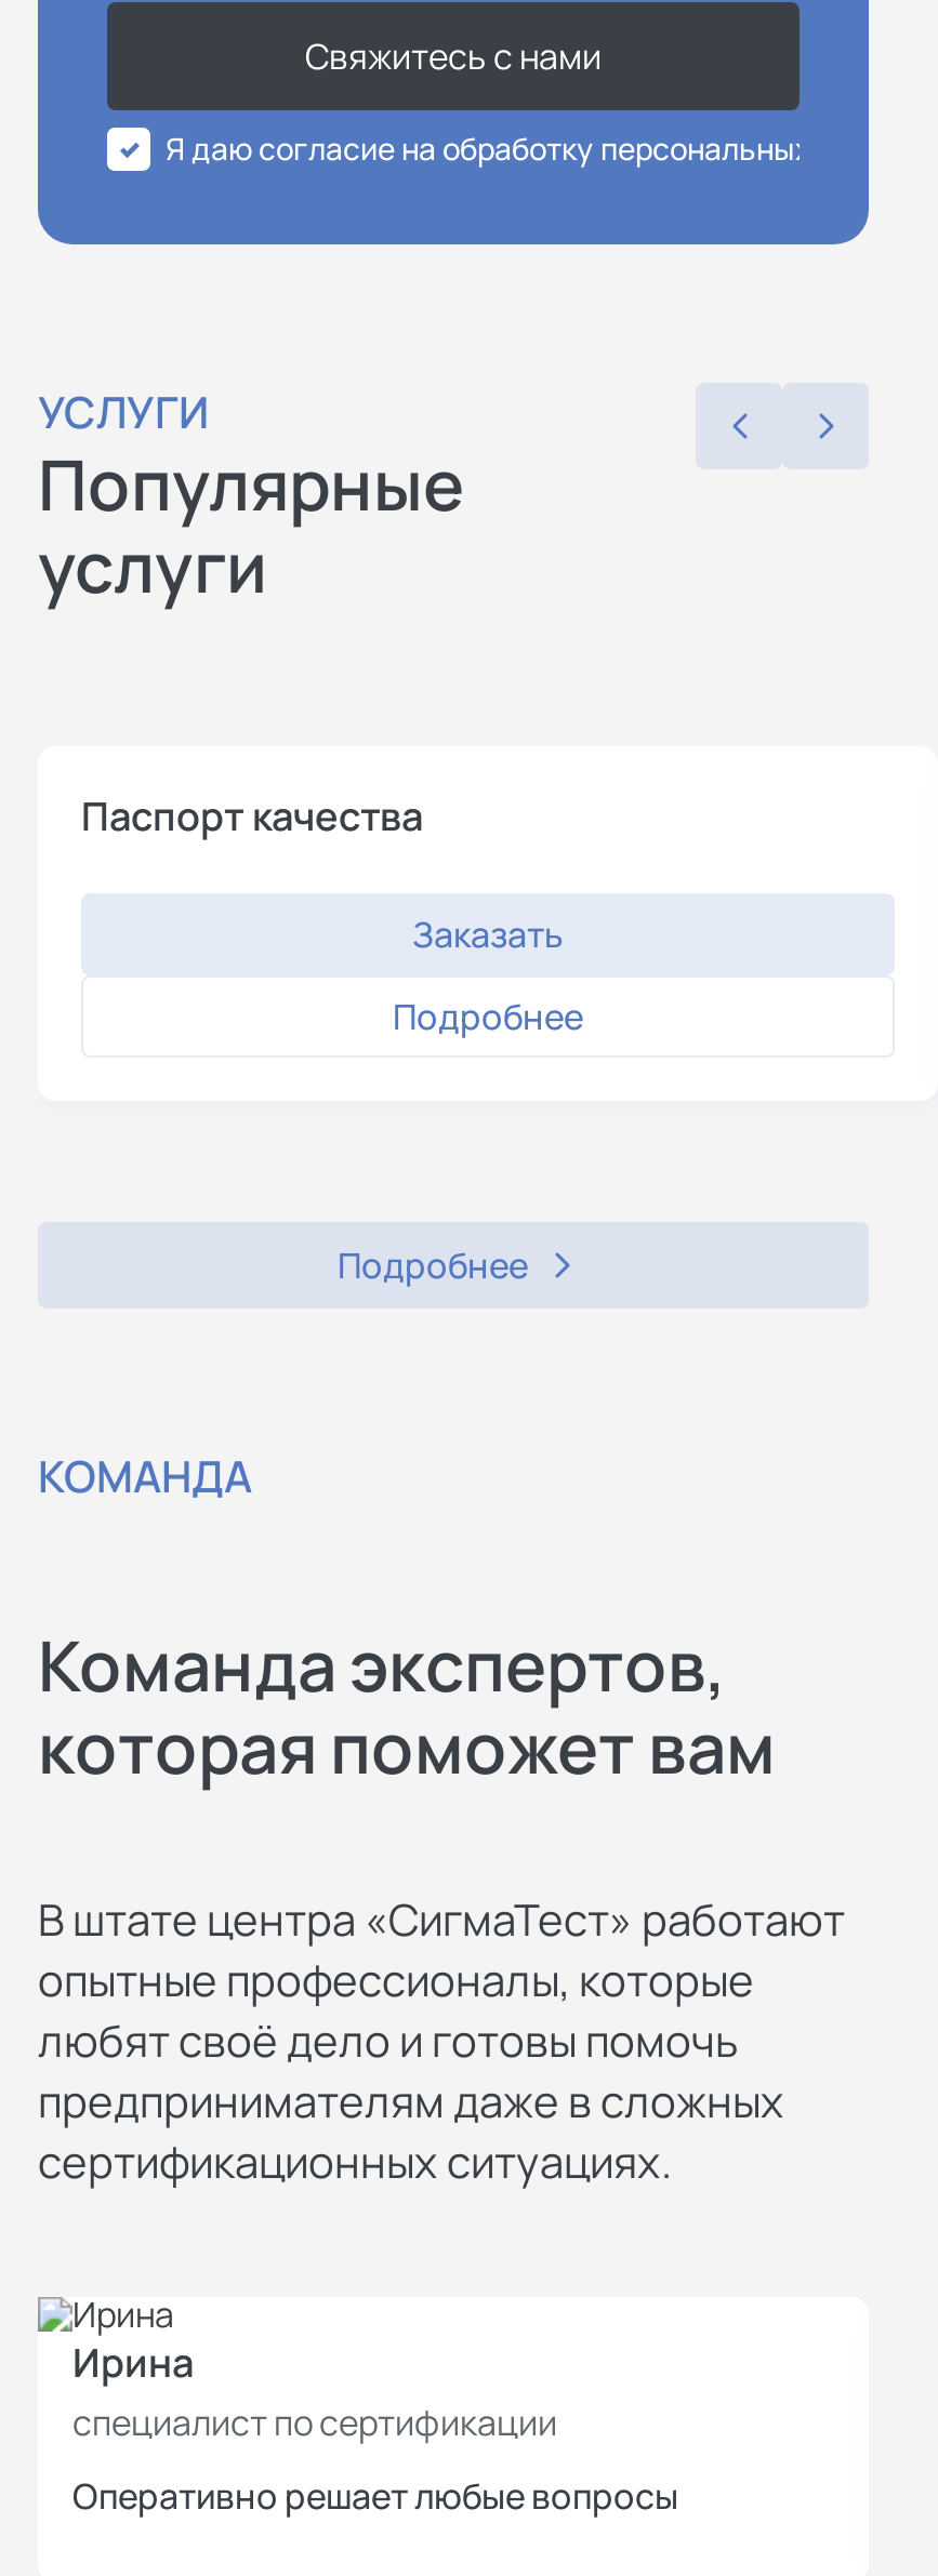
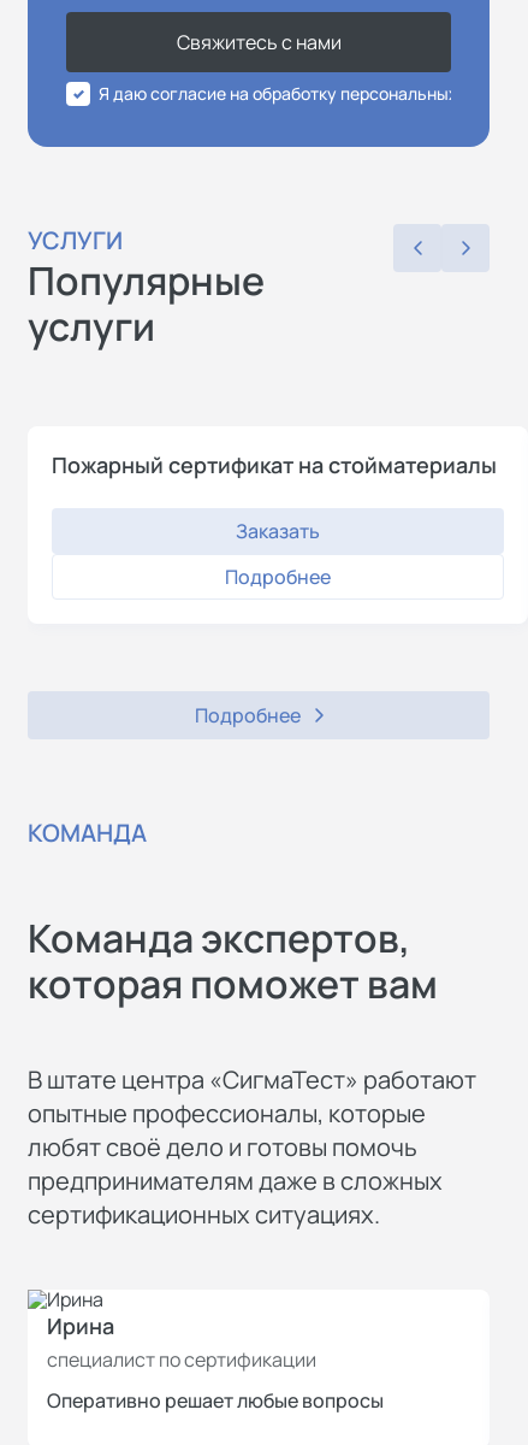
[81,789,423,840] Паспорт качества -> [52,450,497,479] Пожарный сертификат на стойматериалы

